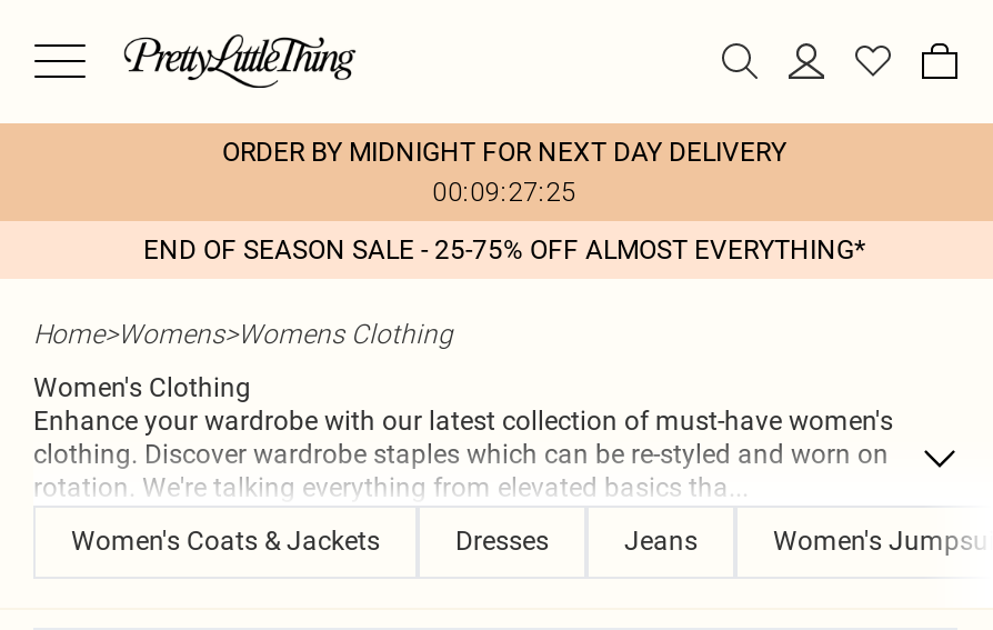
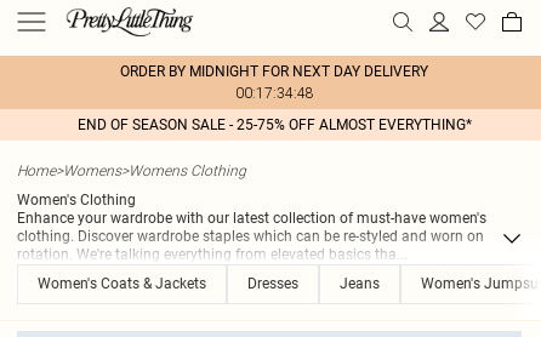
[432,174,576,208] 00:09:27:25 -> [235,84,314,102] 00:17:34:48

